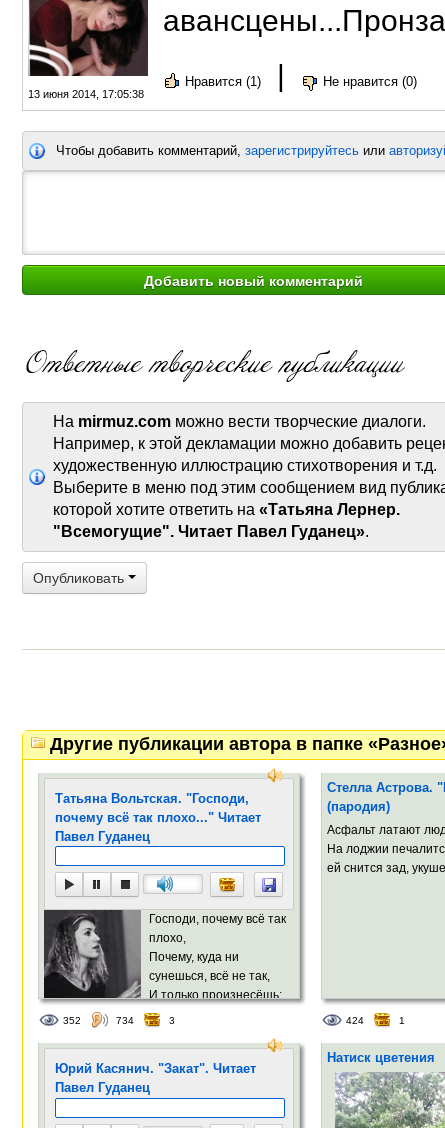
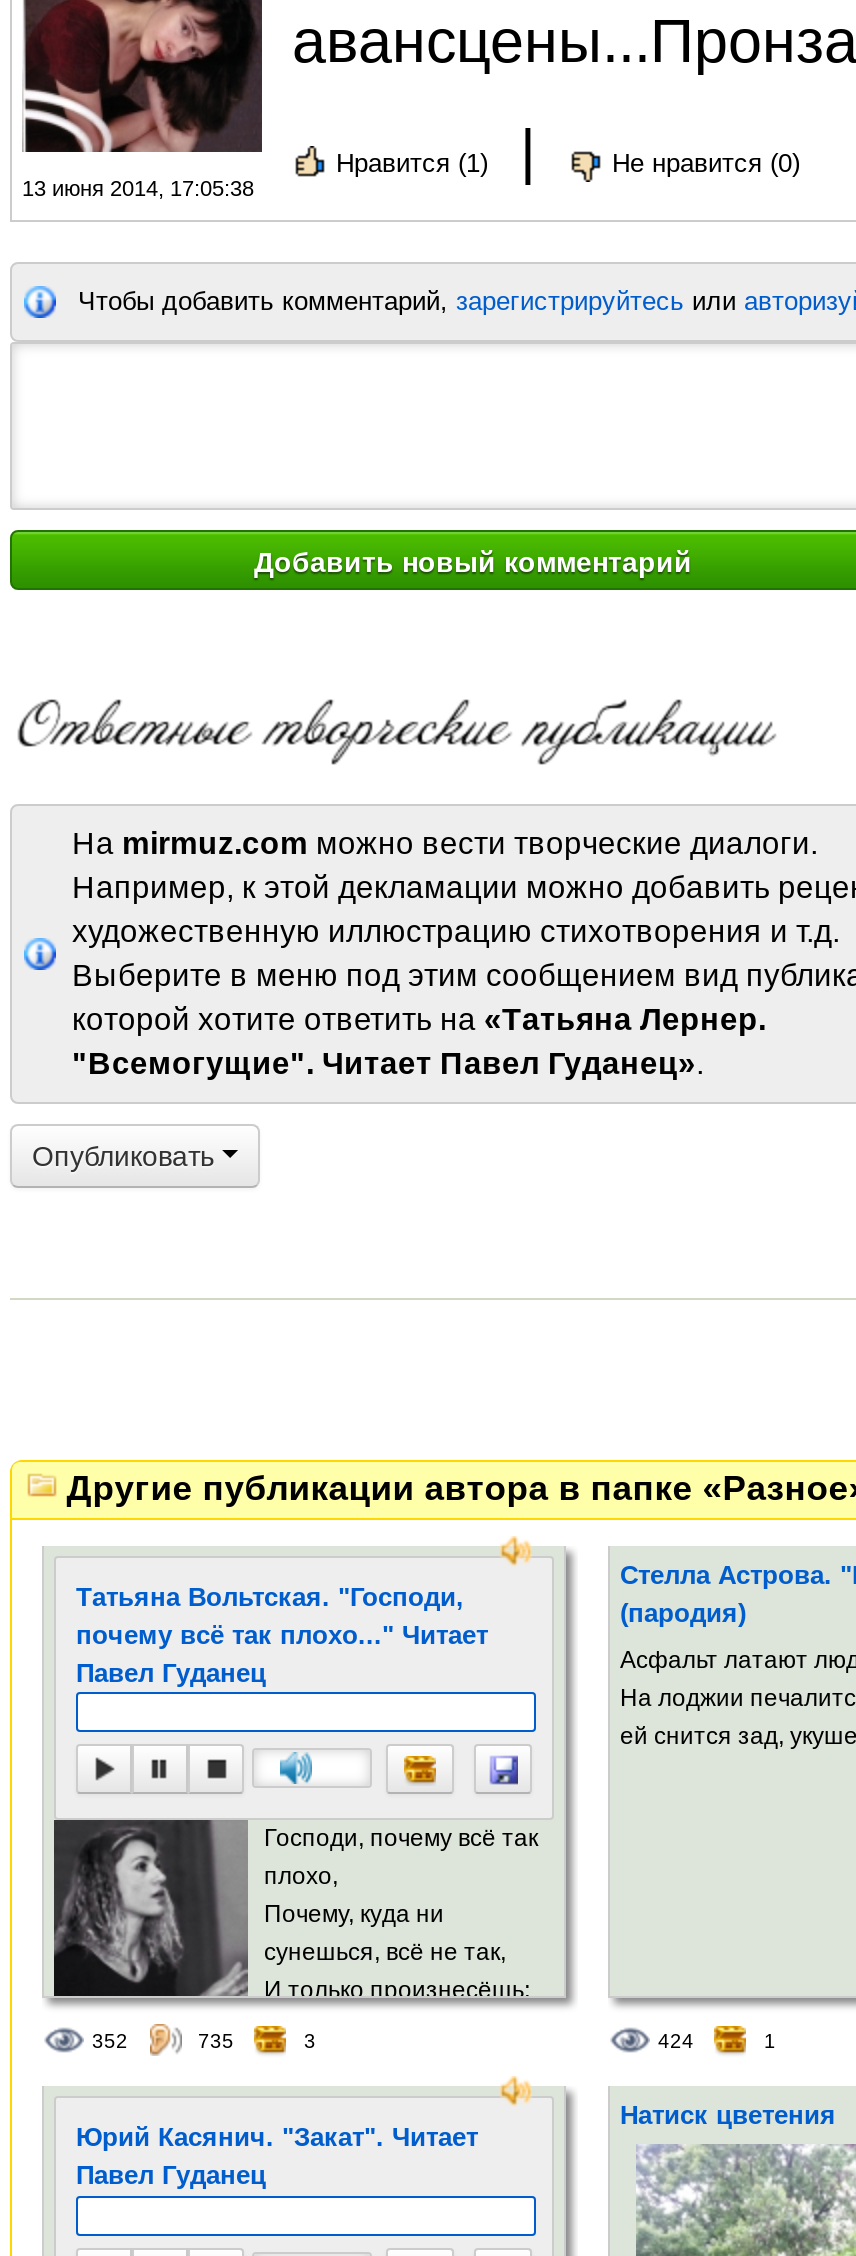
[116,1015,134,1026] 734 -> [198,2031,234,2053] 735

